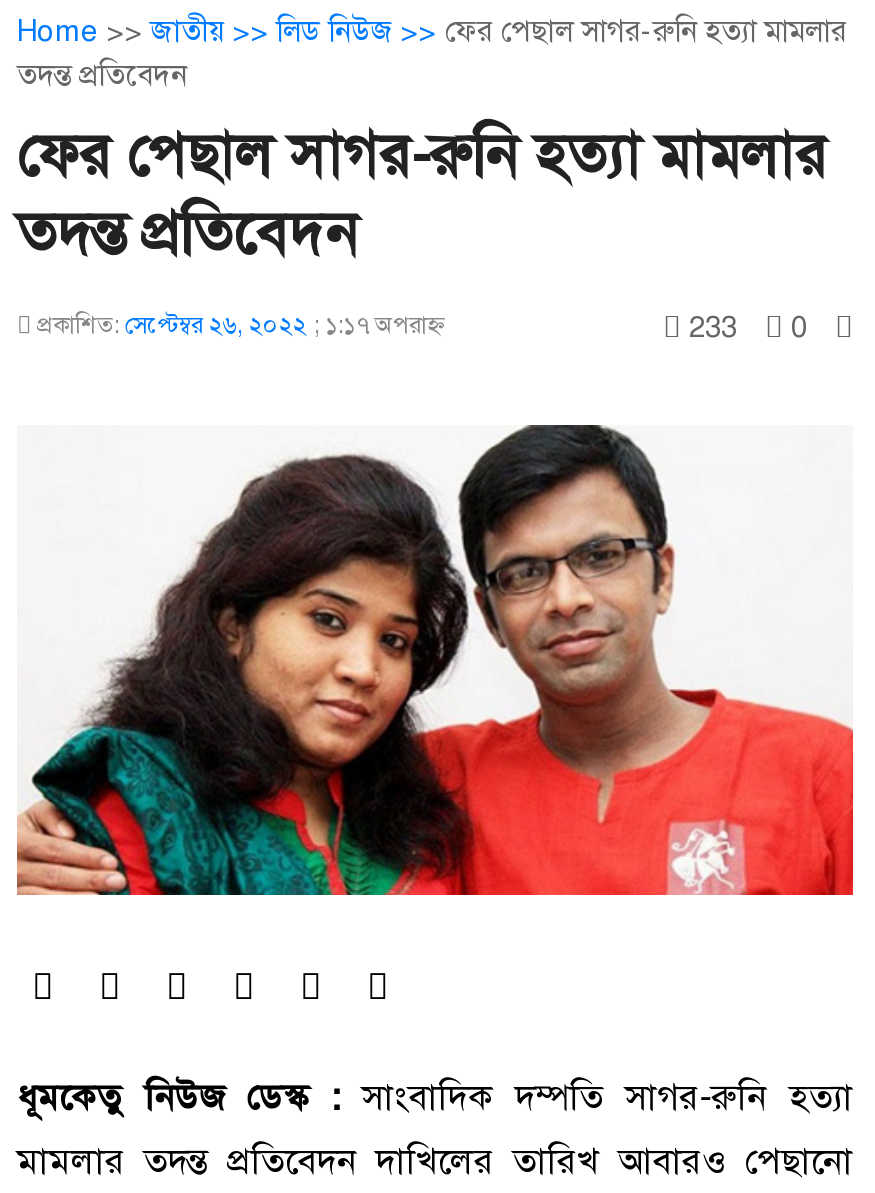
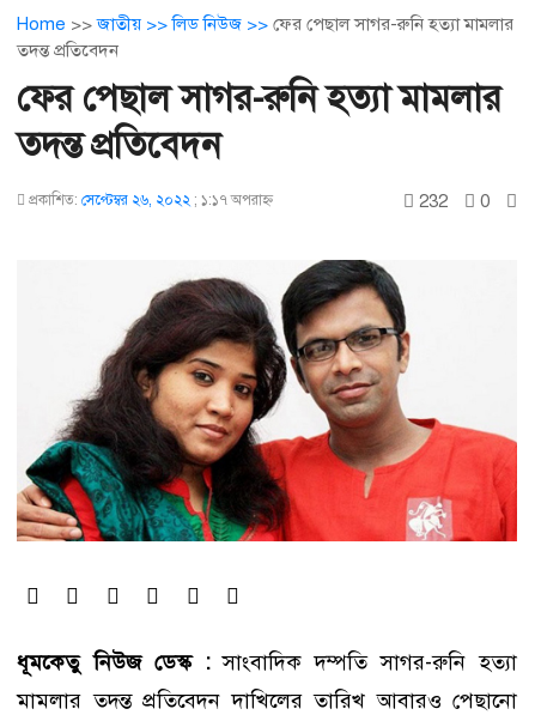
[681,309,737,345] 233 -> [414,190,448,212] 232

